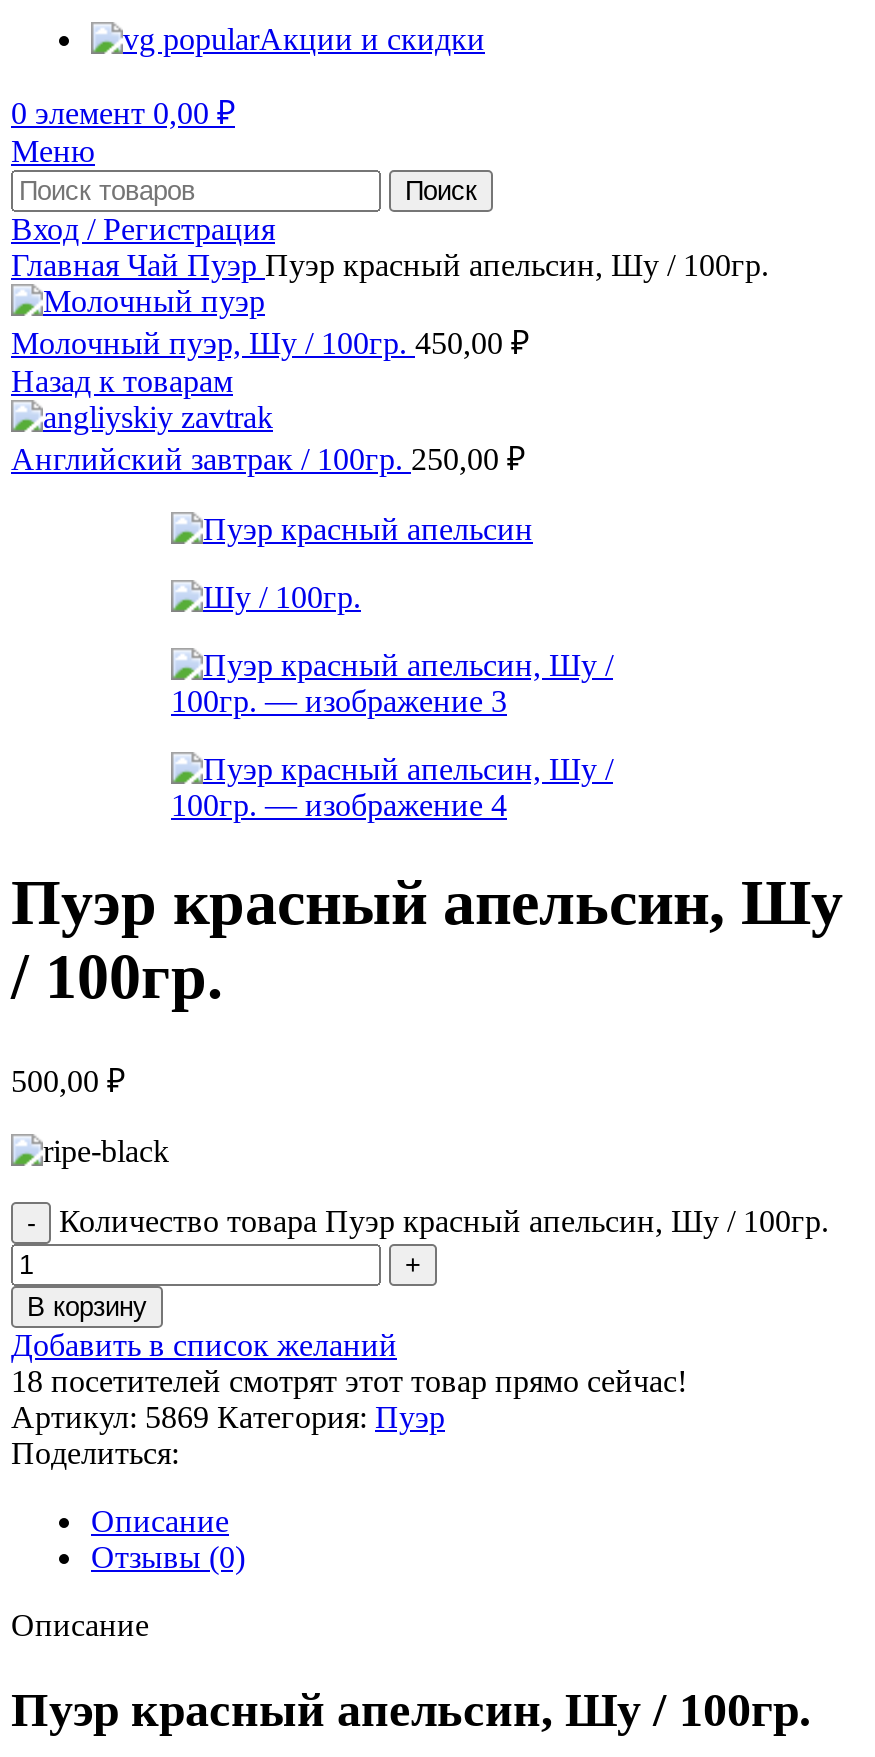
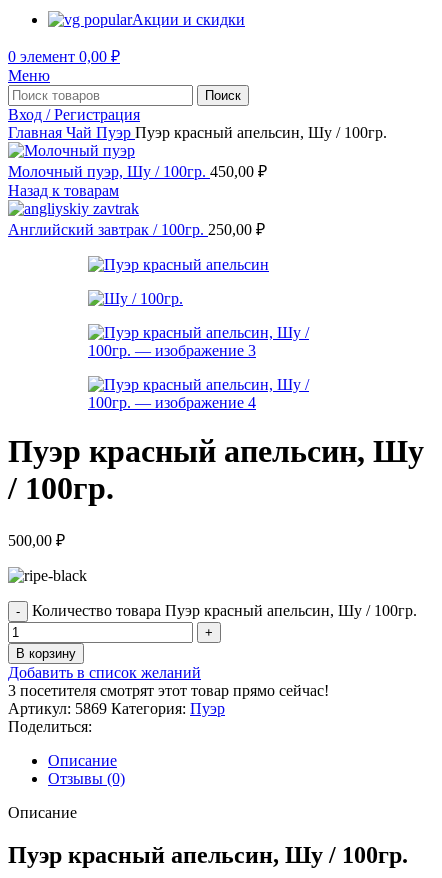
[11,1364,687,1398] 18 посетителей смотрят этот товар прямо сейчас! -> [8,682,329,699] 3 посетителя смотрят этот товар прямо сейчас!

